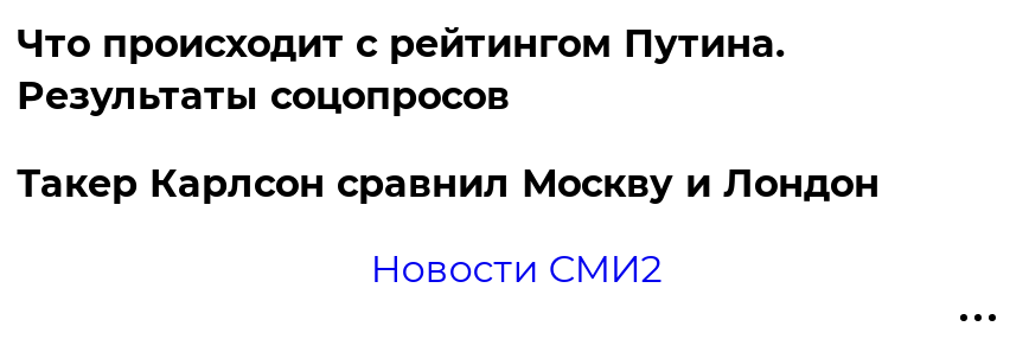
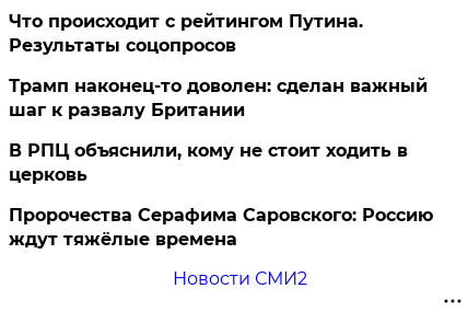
[16,161,879,206] Такер Карлсон сравнил Москву и Лондон -> [9,76,433,250] Трамп наконец-то доволен: сделан важный | шаг к развалу Британии | В РПЦ объяснили, кому не стоит ходить в | церковь | Пророчества Серафима Саровского: Россию | ждут тяжёлые времена

